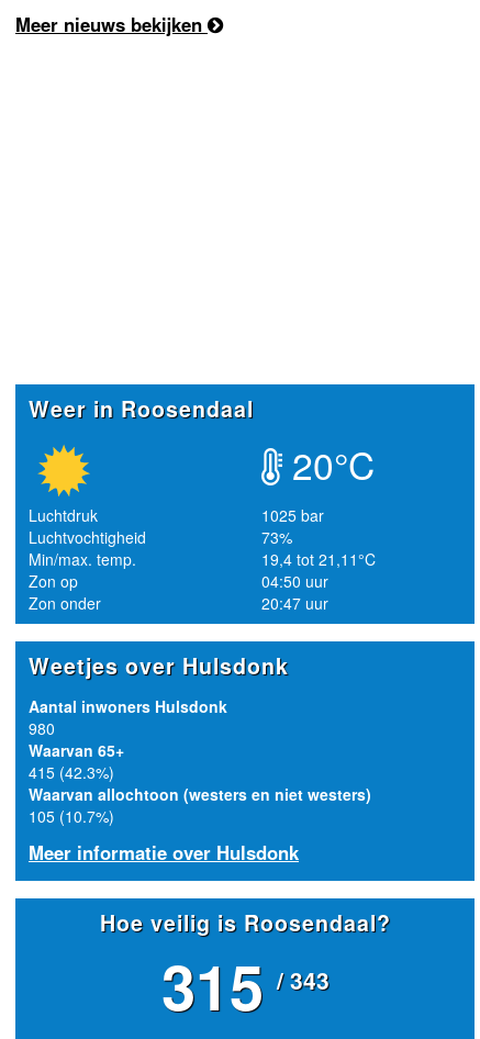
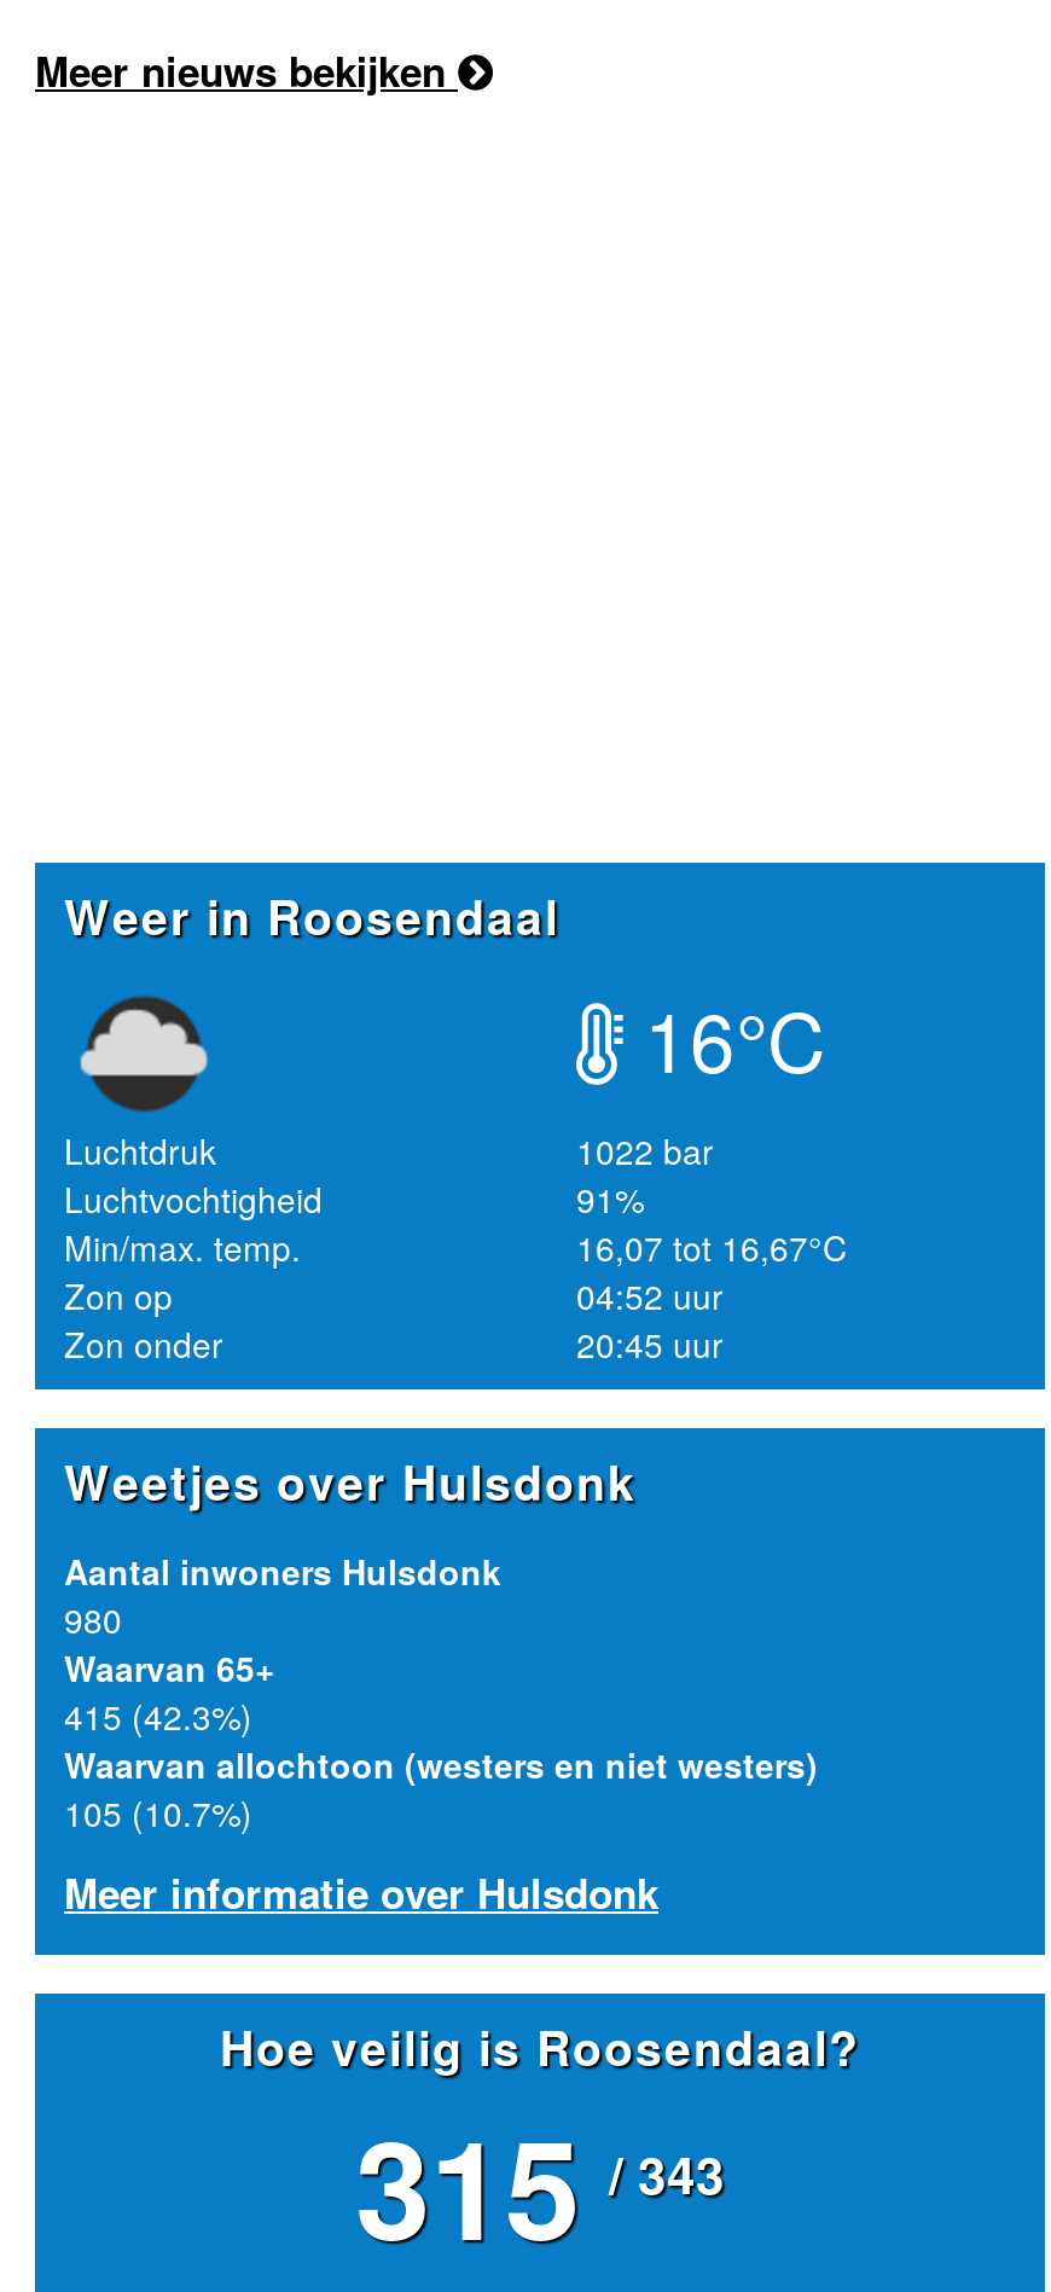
[282,437,375,491] 20°C -> [622,978,825,1097] 16°C
[36,445,93,498] [image] -> [79,996,209,1114] [image]
[261,504,324,526] 1025 bar -> [576,1126,714,1174] 1022 bar
[261,526,292,548] 73% -> [576,1174,644,1222] 91%
[261,548,376,570] 19,4 tot 21,11°C -> [576,1222,847,1271] 16,07 tot 16,67°C
[261,570,328,592] 04:50 uur -> [576,1271,724,1319] 04:52 uur
[261,592,328,614] 20:47 uur -> [576,1319,724,1367] 20:45 uur

